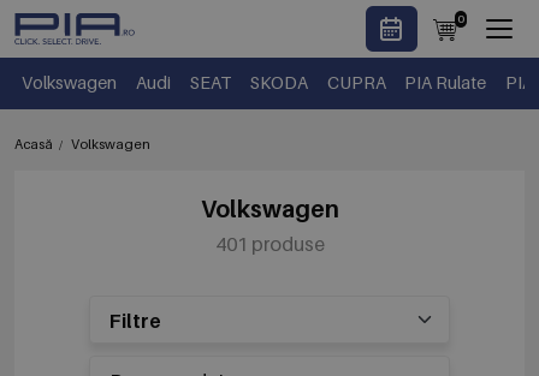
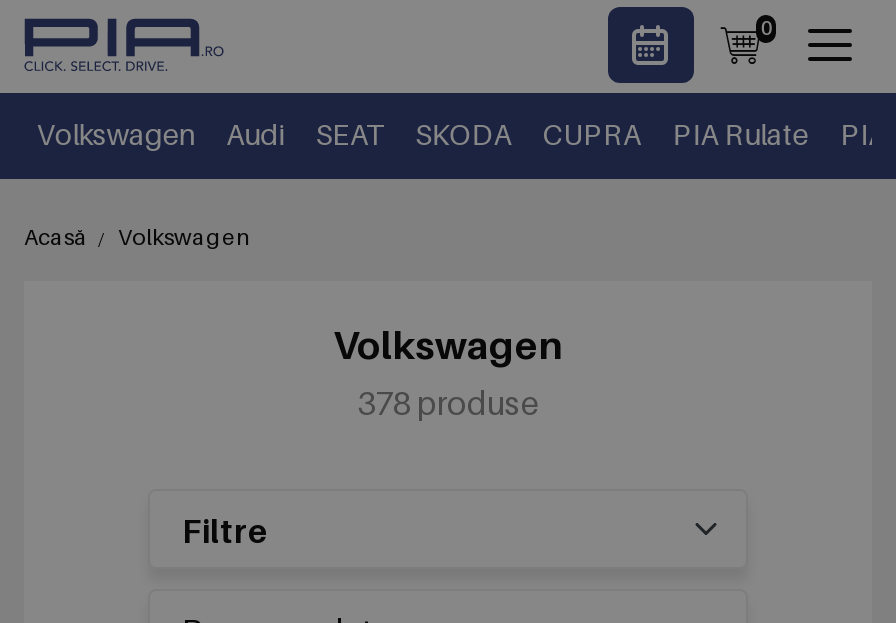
[215,232,324,256] 401 produse -> [357,383,539,423] 378 produse

